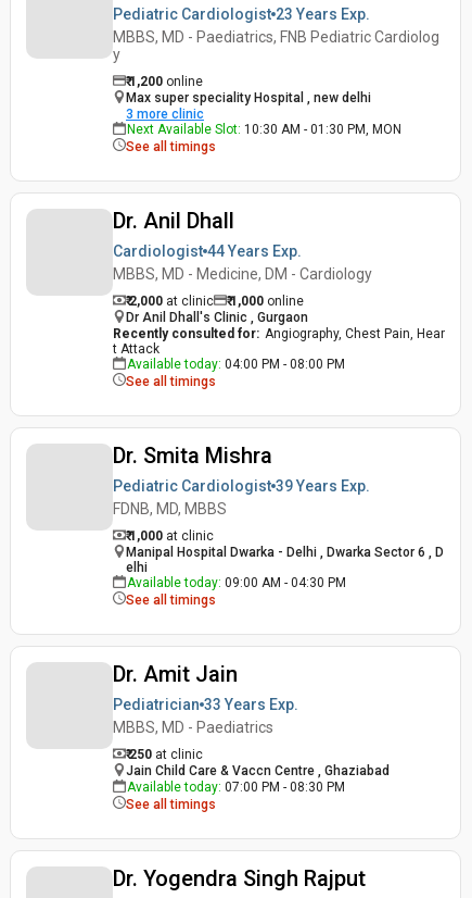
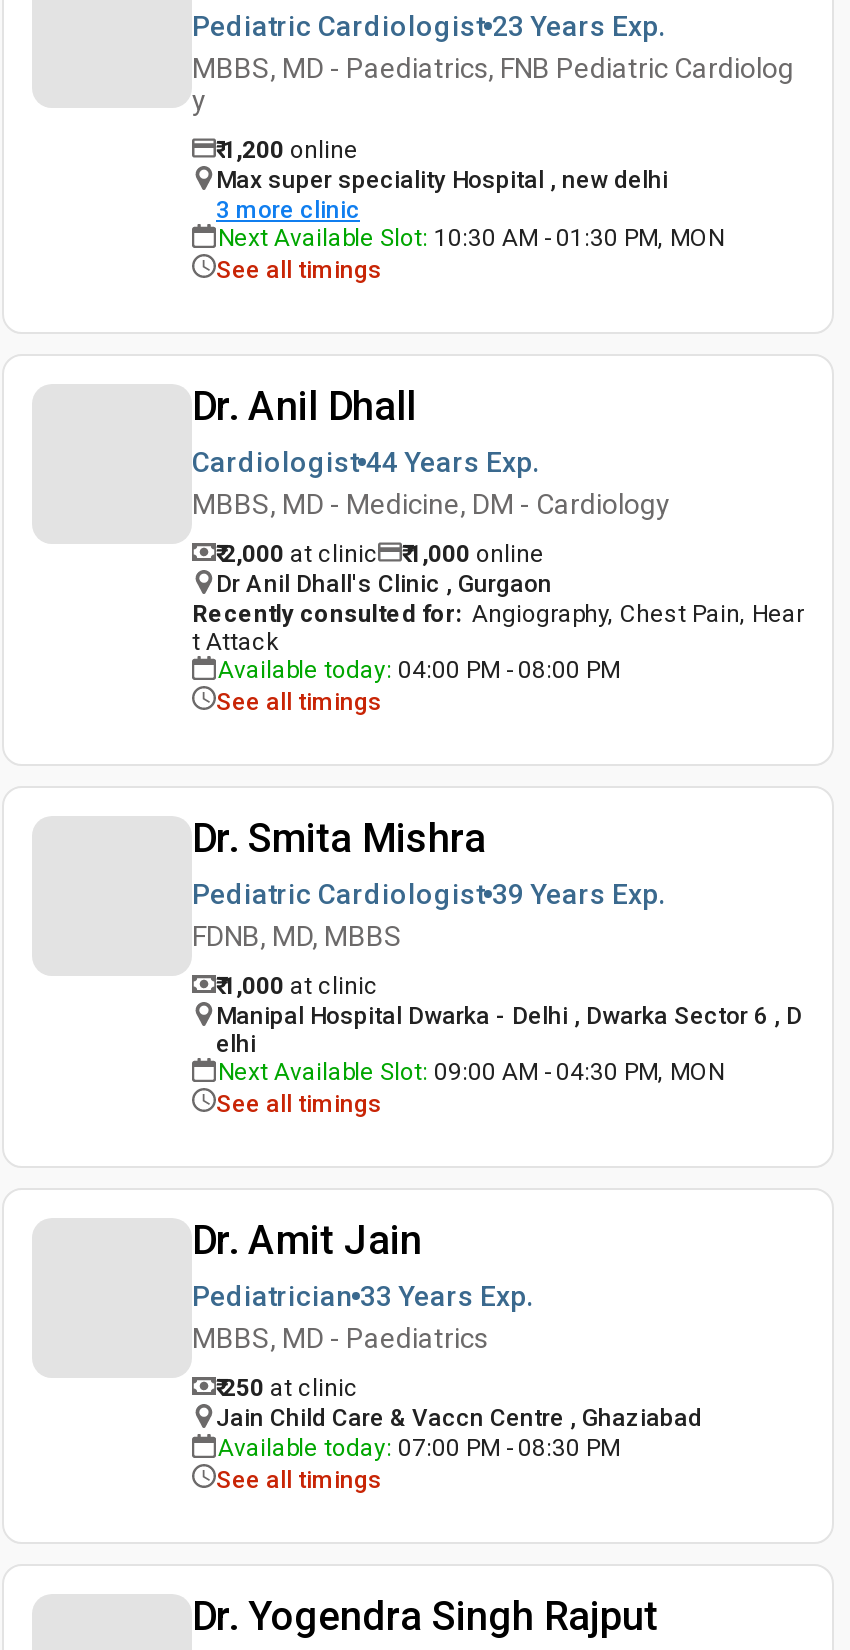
[127,575,346,590] Available today: 09:00 AM - 04:30 PM -> [218,1058,724,1086] Next Available Slot: 09:00 AM - 04:30 PM, MON

